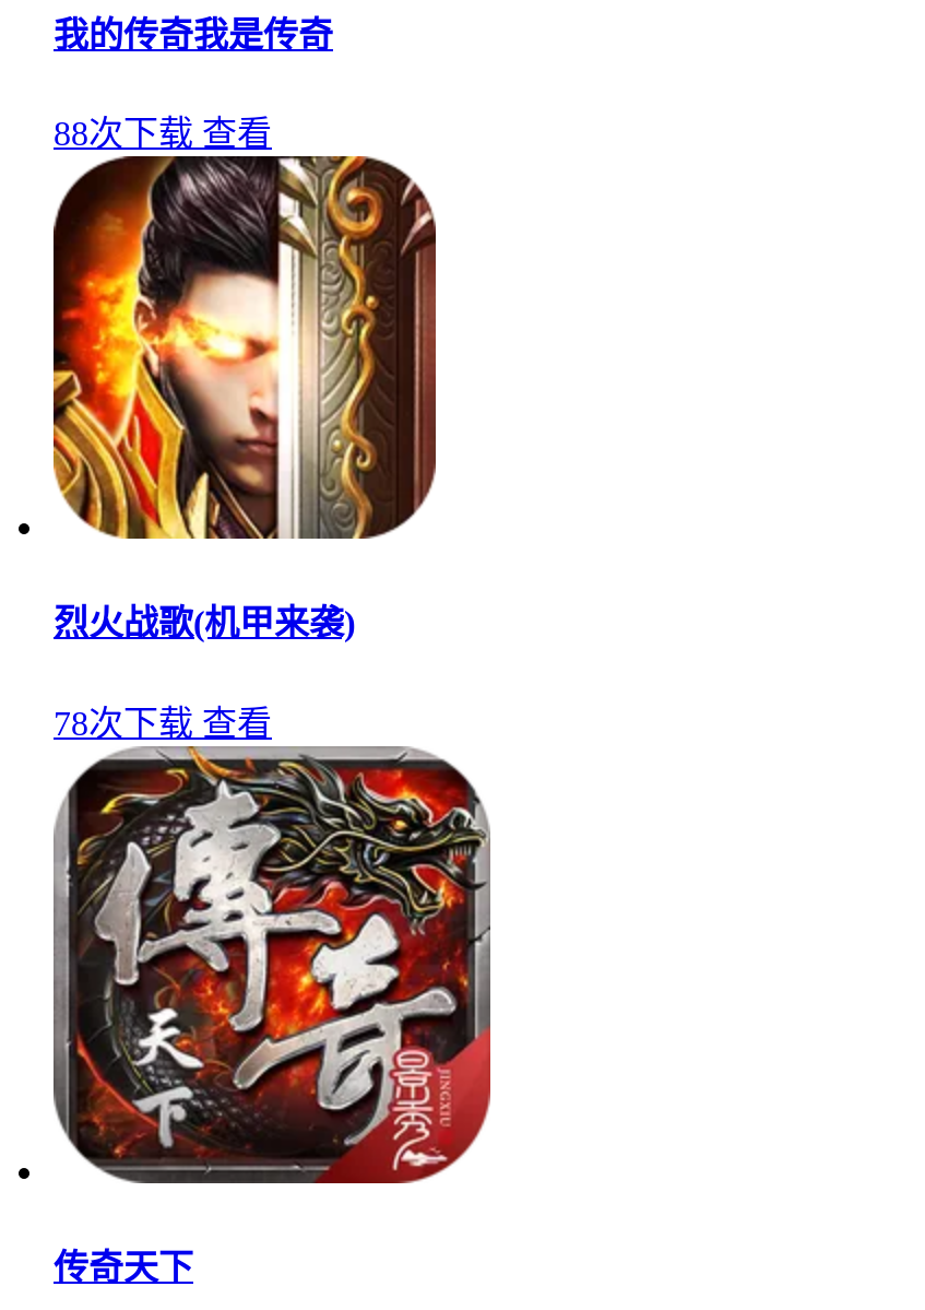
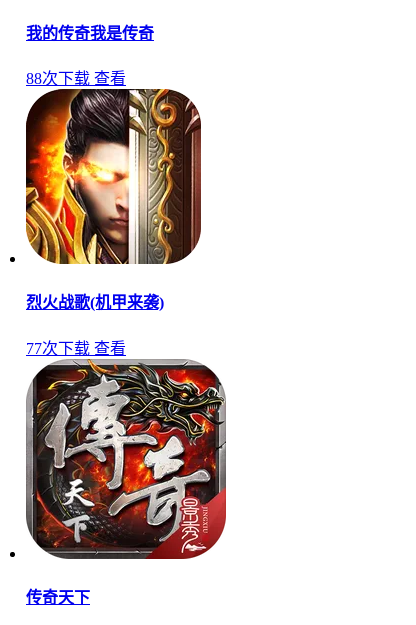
[54,704,272,741] 78次下载 查看 -> [26,340,126,357] 77次下载 查看

